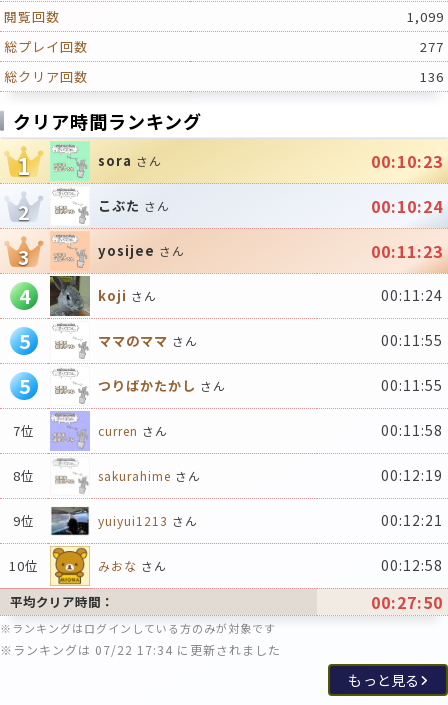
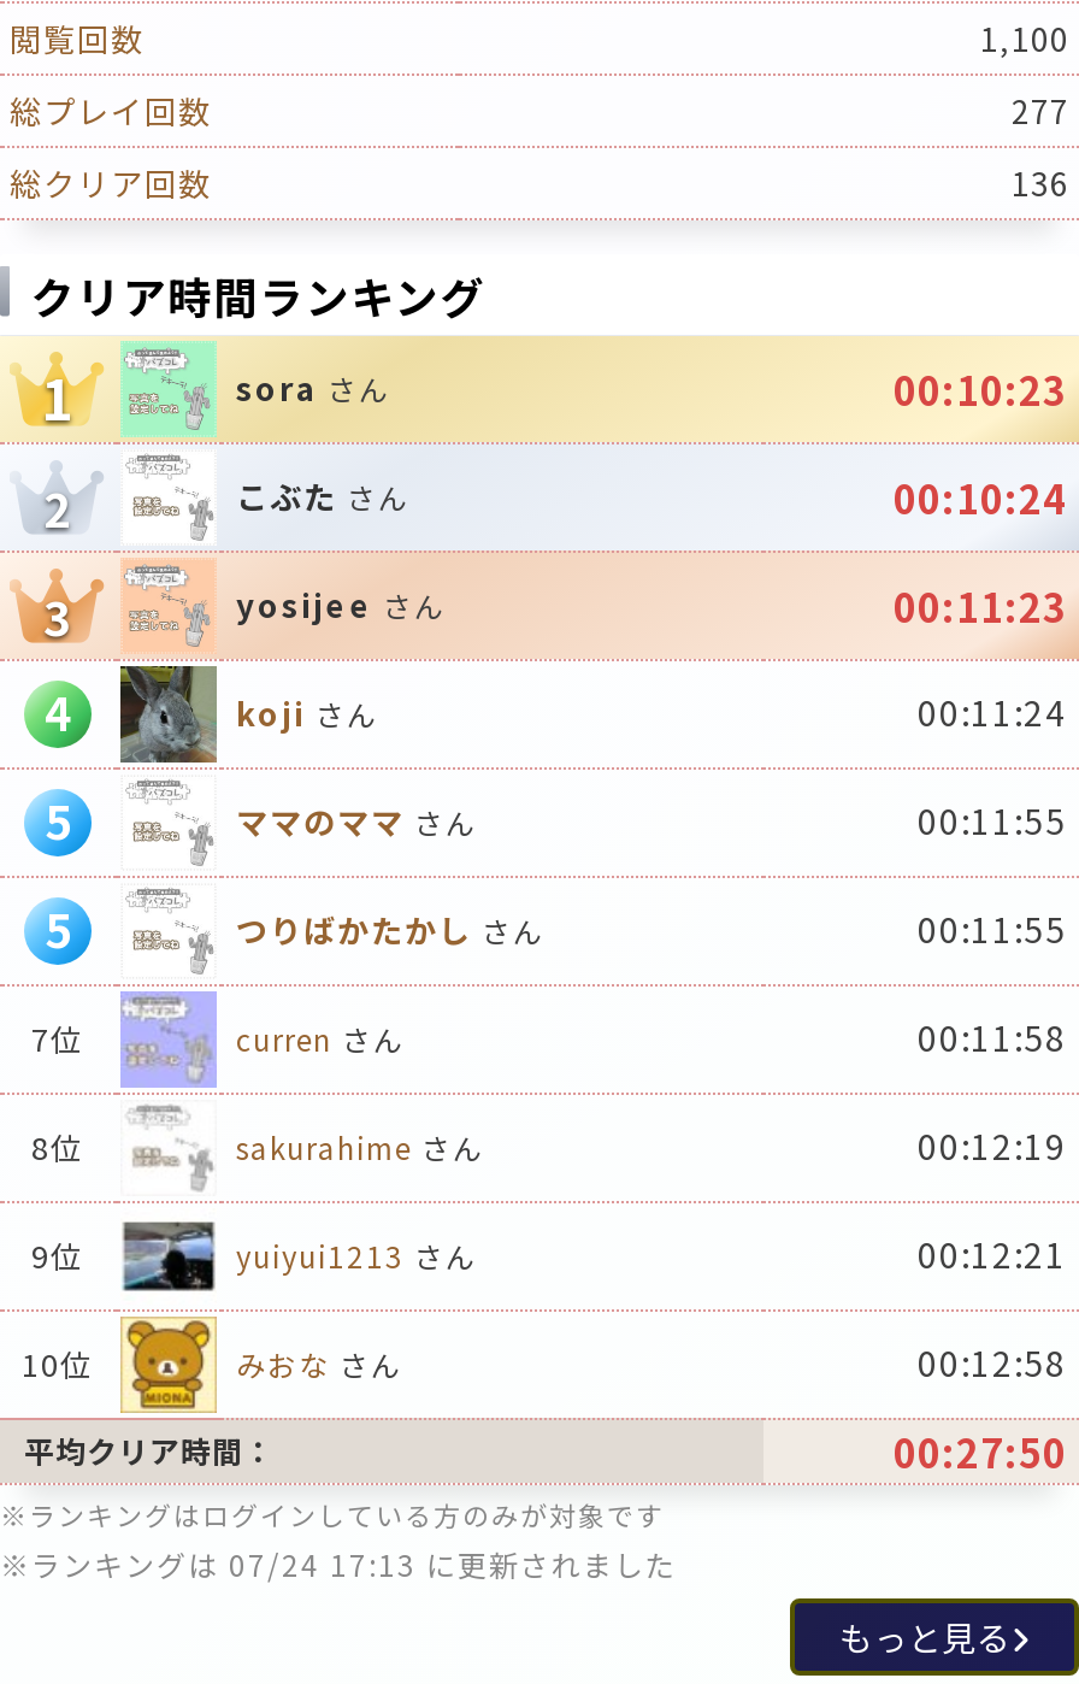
[407,7,444,26] 1,099 -> [980,16,1069,62] 1,100
[0,641,281,658] ※ランキングは 07/22 17:34 に更新されました -> [0,1544,677,1585] ※ランキングは 07/24 17:13 に更新されました

